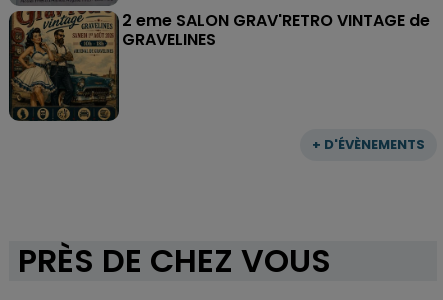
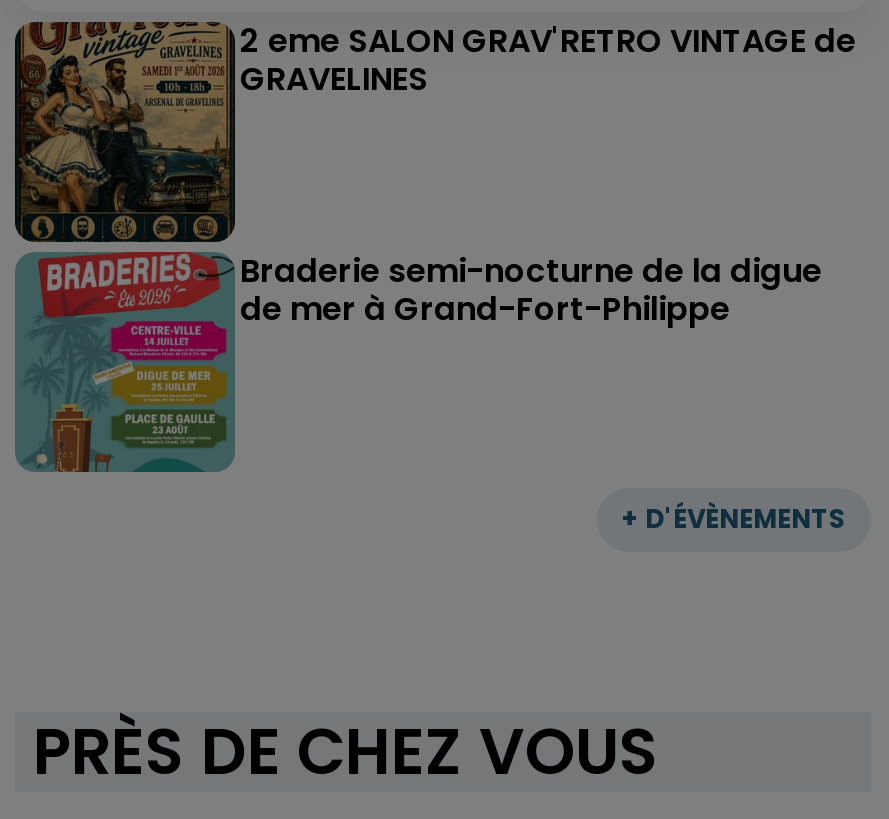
none -> [17,248,822,474] [image] | Braderie semi-nocturne de la digue | de mer à Grand-Fort-Philippe

